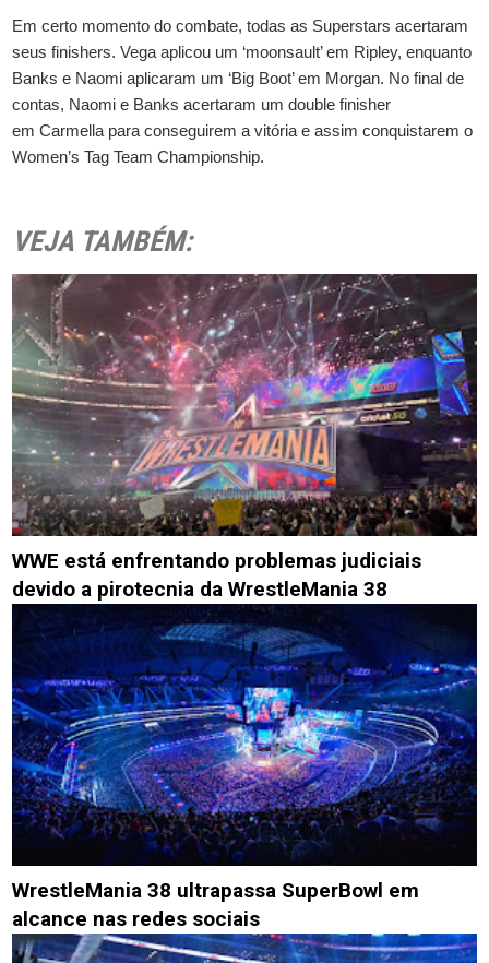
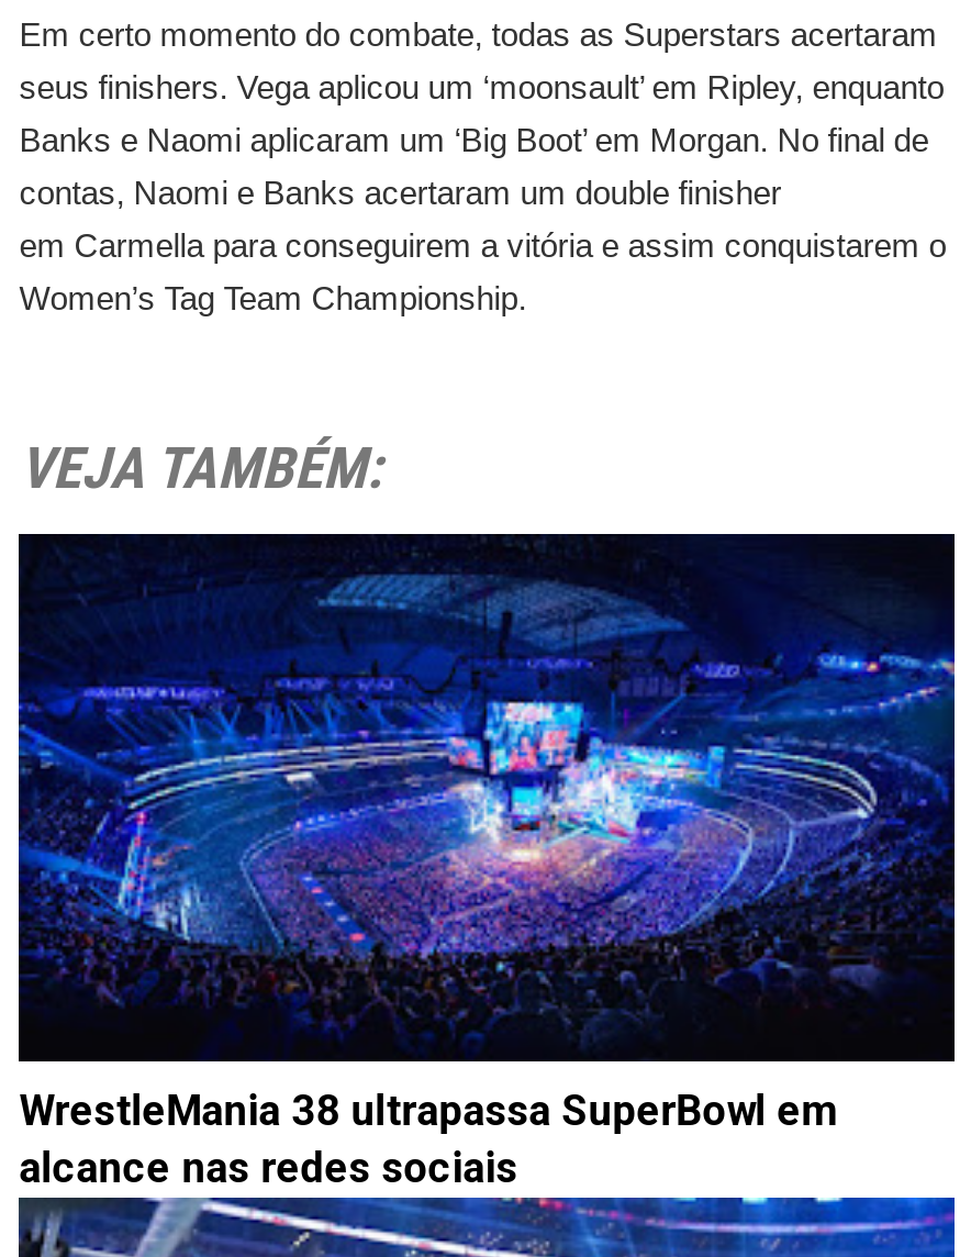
[11,273,478,602] [image] | WWE está enfrentando problemas judiciais | devido a pirotecnia da WrestleMania 38 -> none

